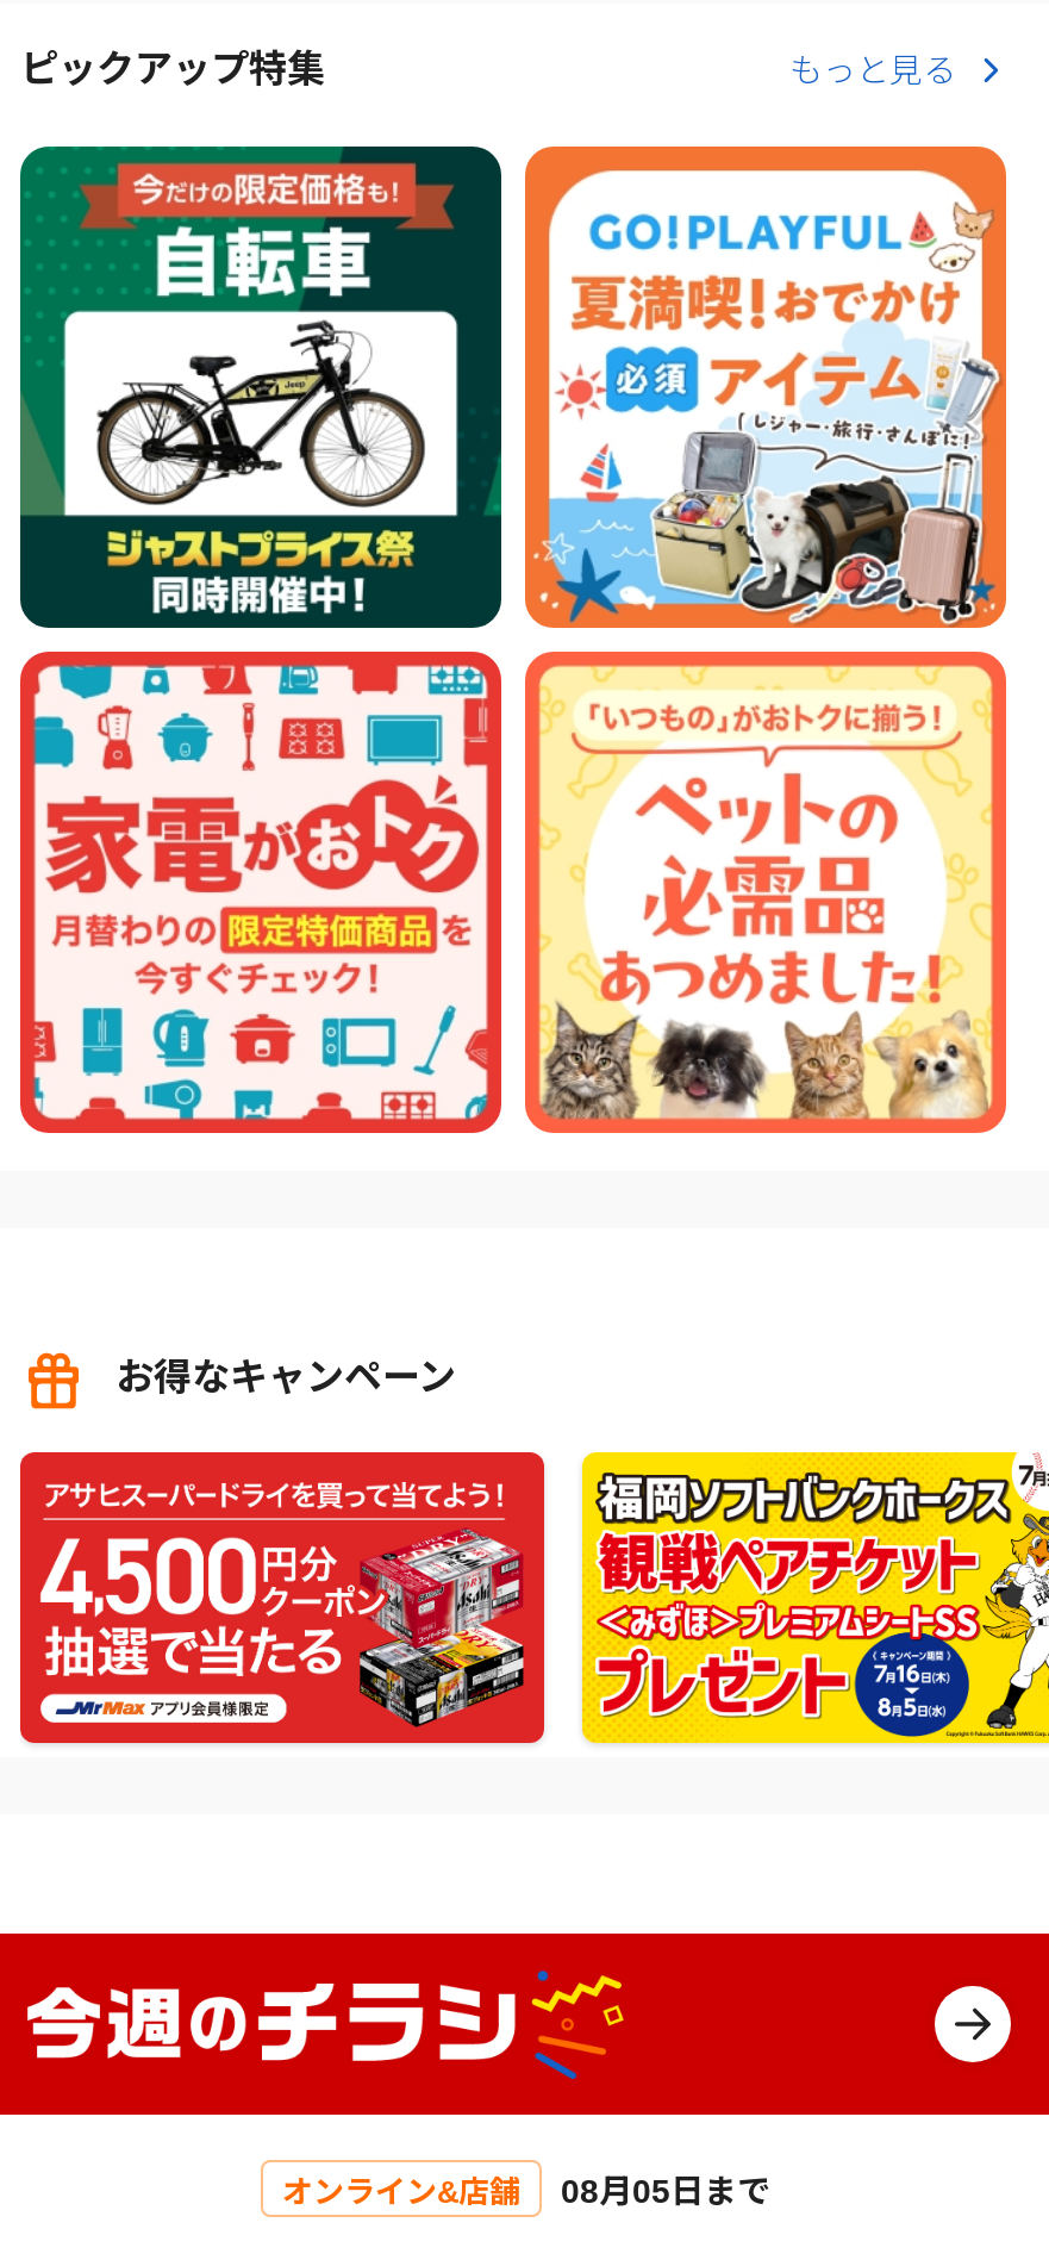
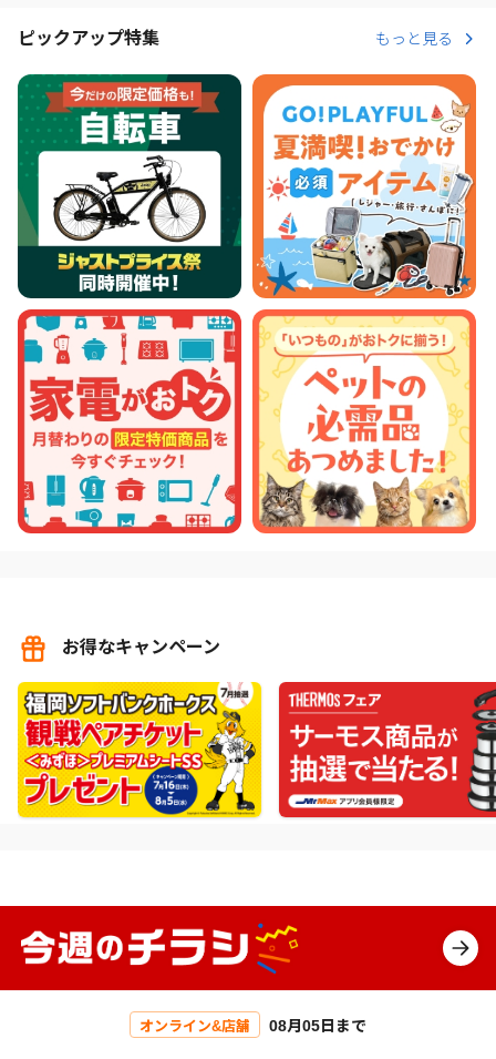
[18,1450,547,1745] [image] -> [17,681,262,818] [image]
[580,1450,1042,1745] [image] -> [278,681,493,818] [image]

